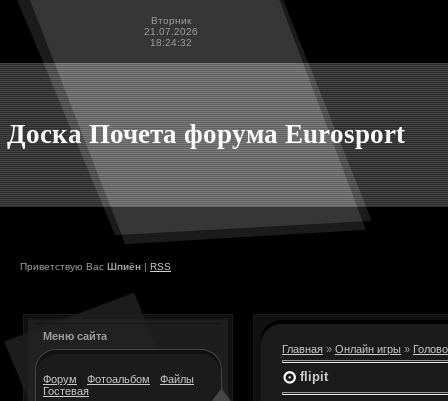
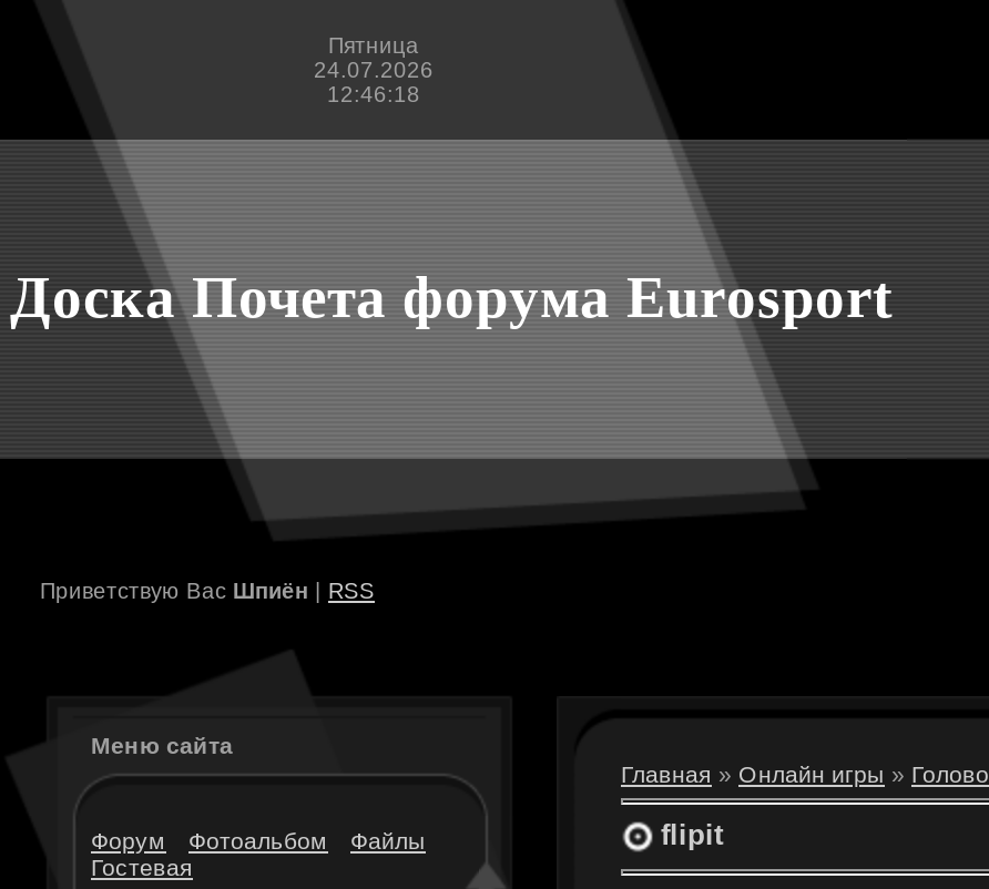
[143,15,197,48] Вторник | 21.07.2026 | 18:24:32 -> [314,33,434,106] Пятница | 24.07.2026 | 12:46:18

